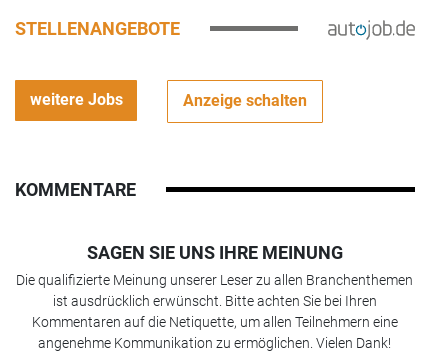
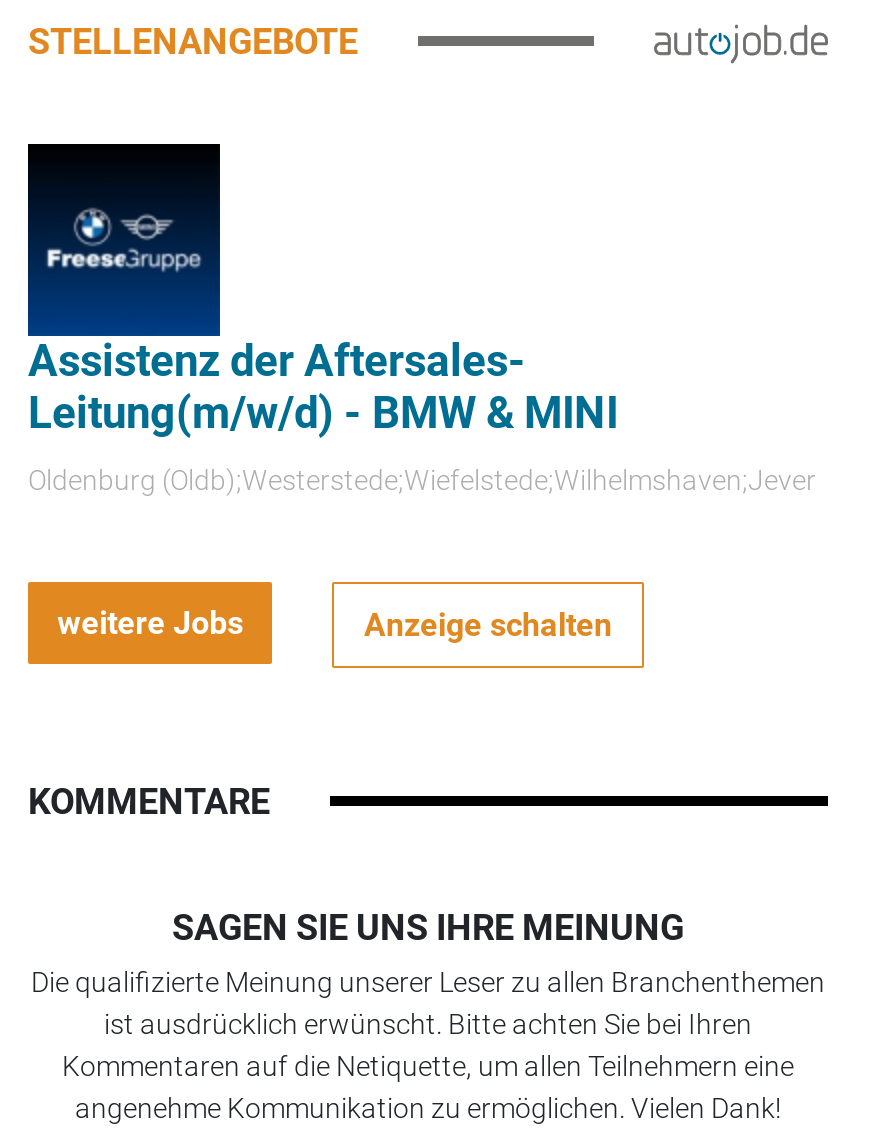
none -> [26,142,816,496] [image] | Assistenz der Aftersales- | Leitung(m/w/d) - BMW & MINI | Oldenburg (Oldb);Westerstede;Wiefelstede;Wilhelmshaven;Jever

